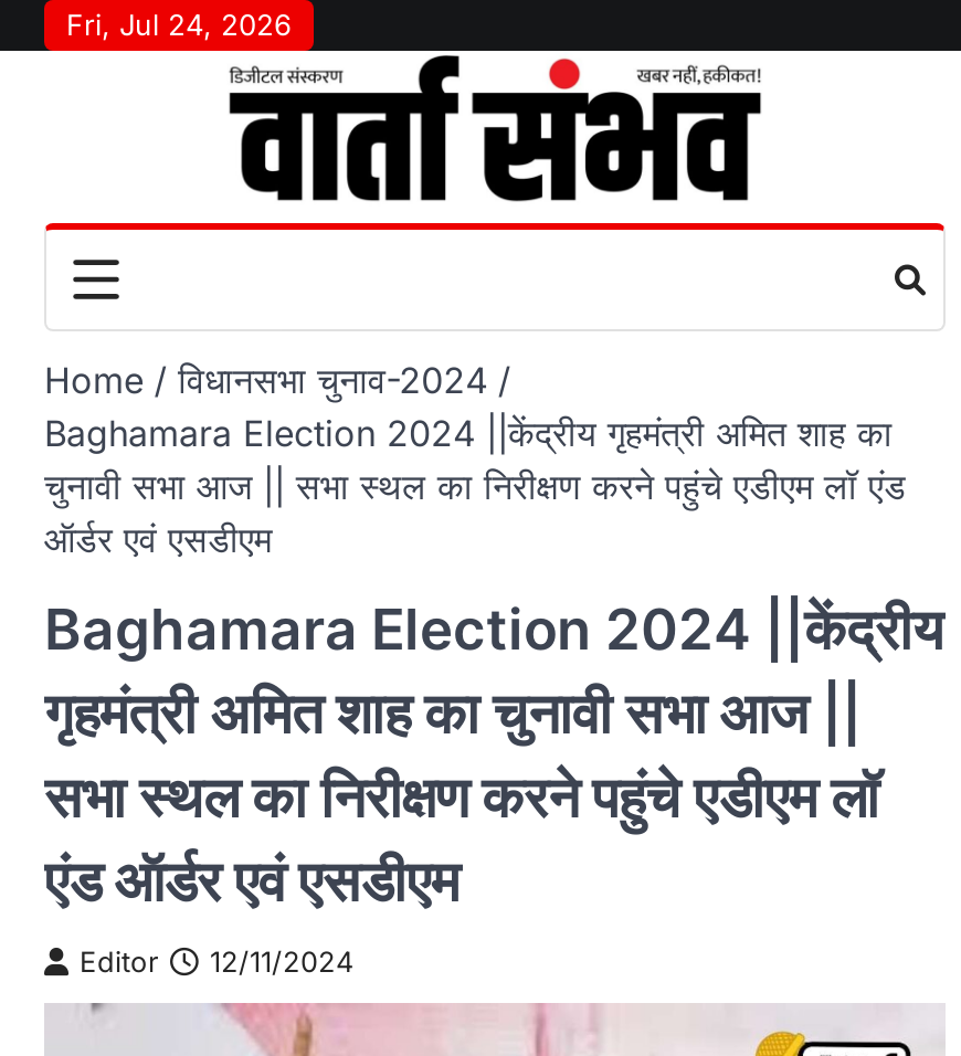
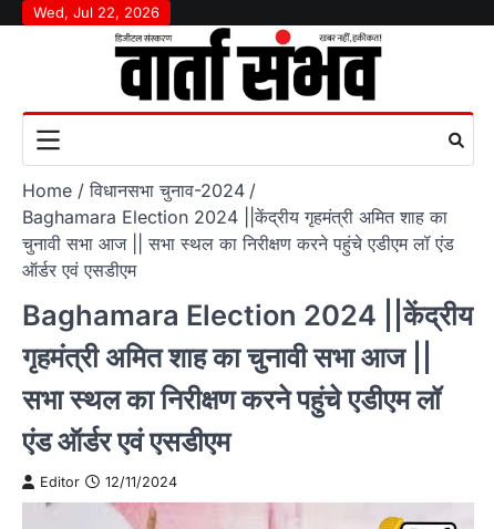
[66,7,292,42] Fri, Jul 24, 2026 -> [33,3,159,21] Wed, Jul 22, 2026

